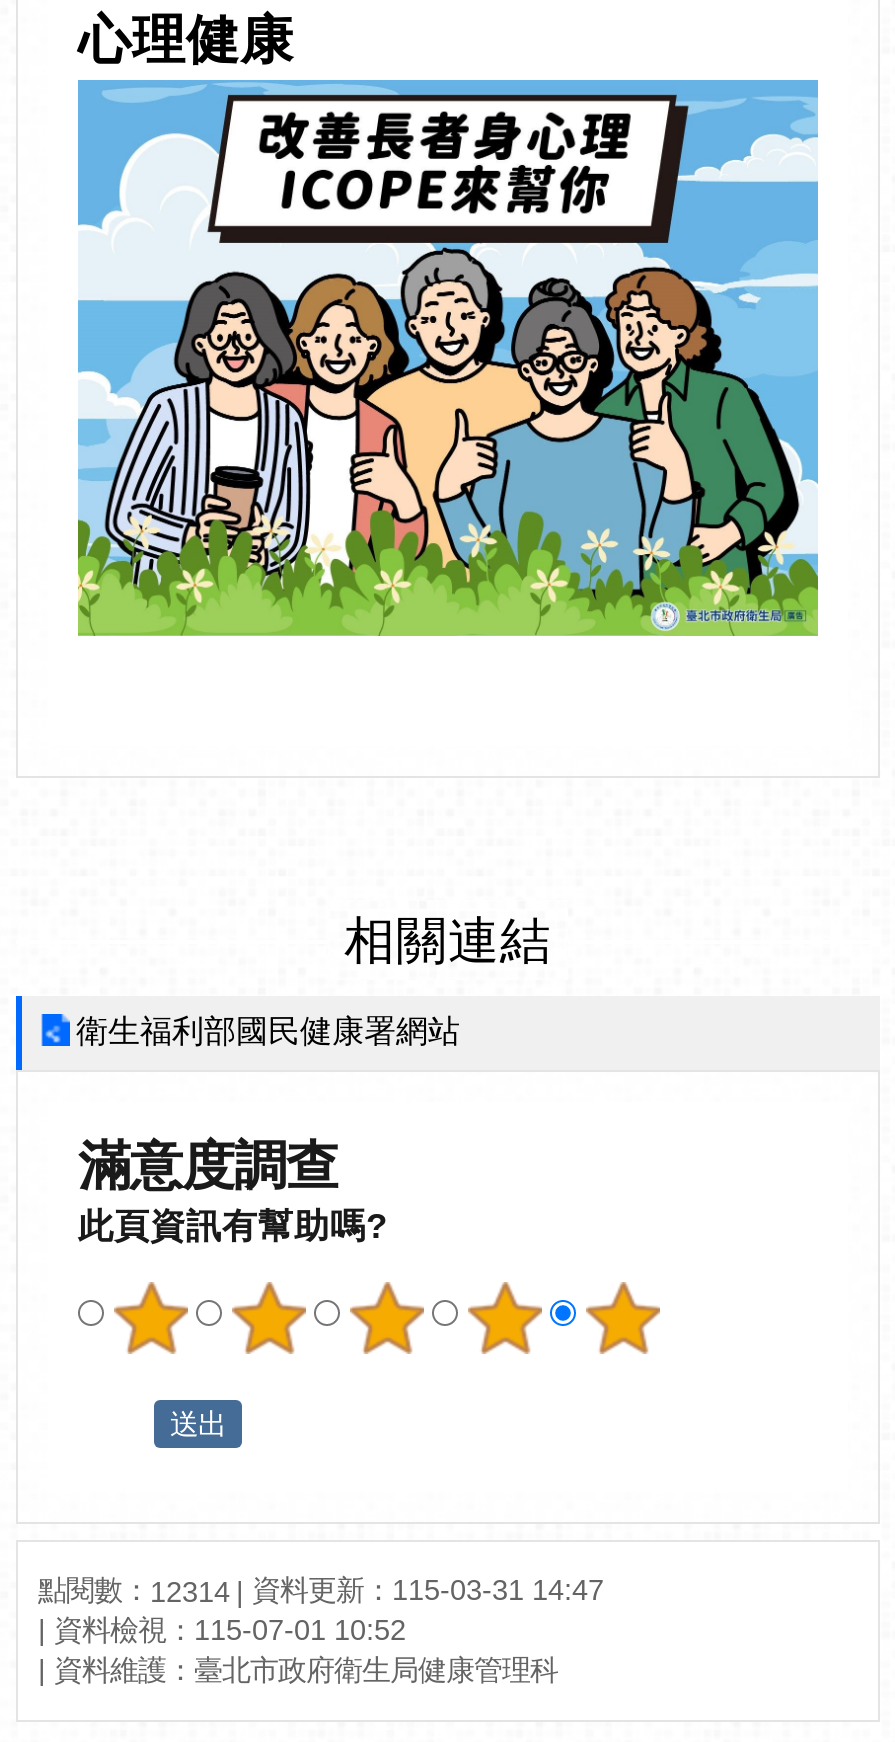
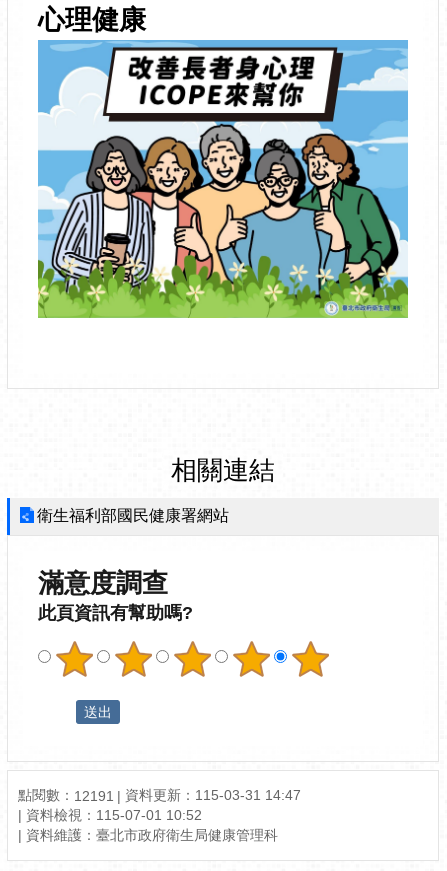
[38,1574,604,1609] 點閱數：12314 資料更新：115-03-31 14:47 -> [18,787,301,804] 點閱數：12191 資料更新：115-03-31 14:47

